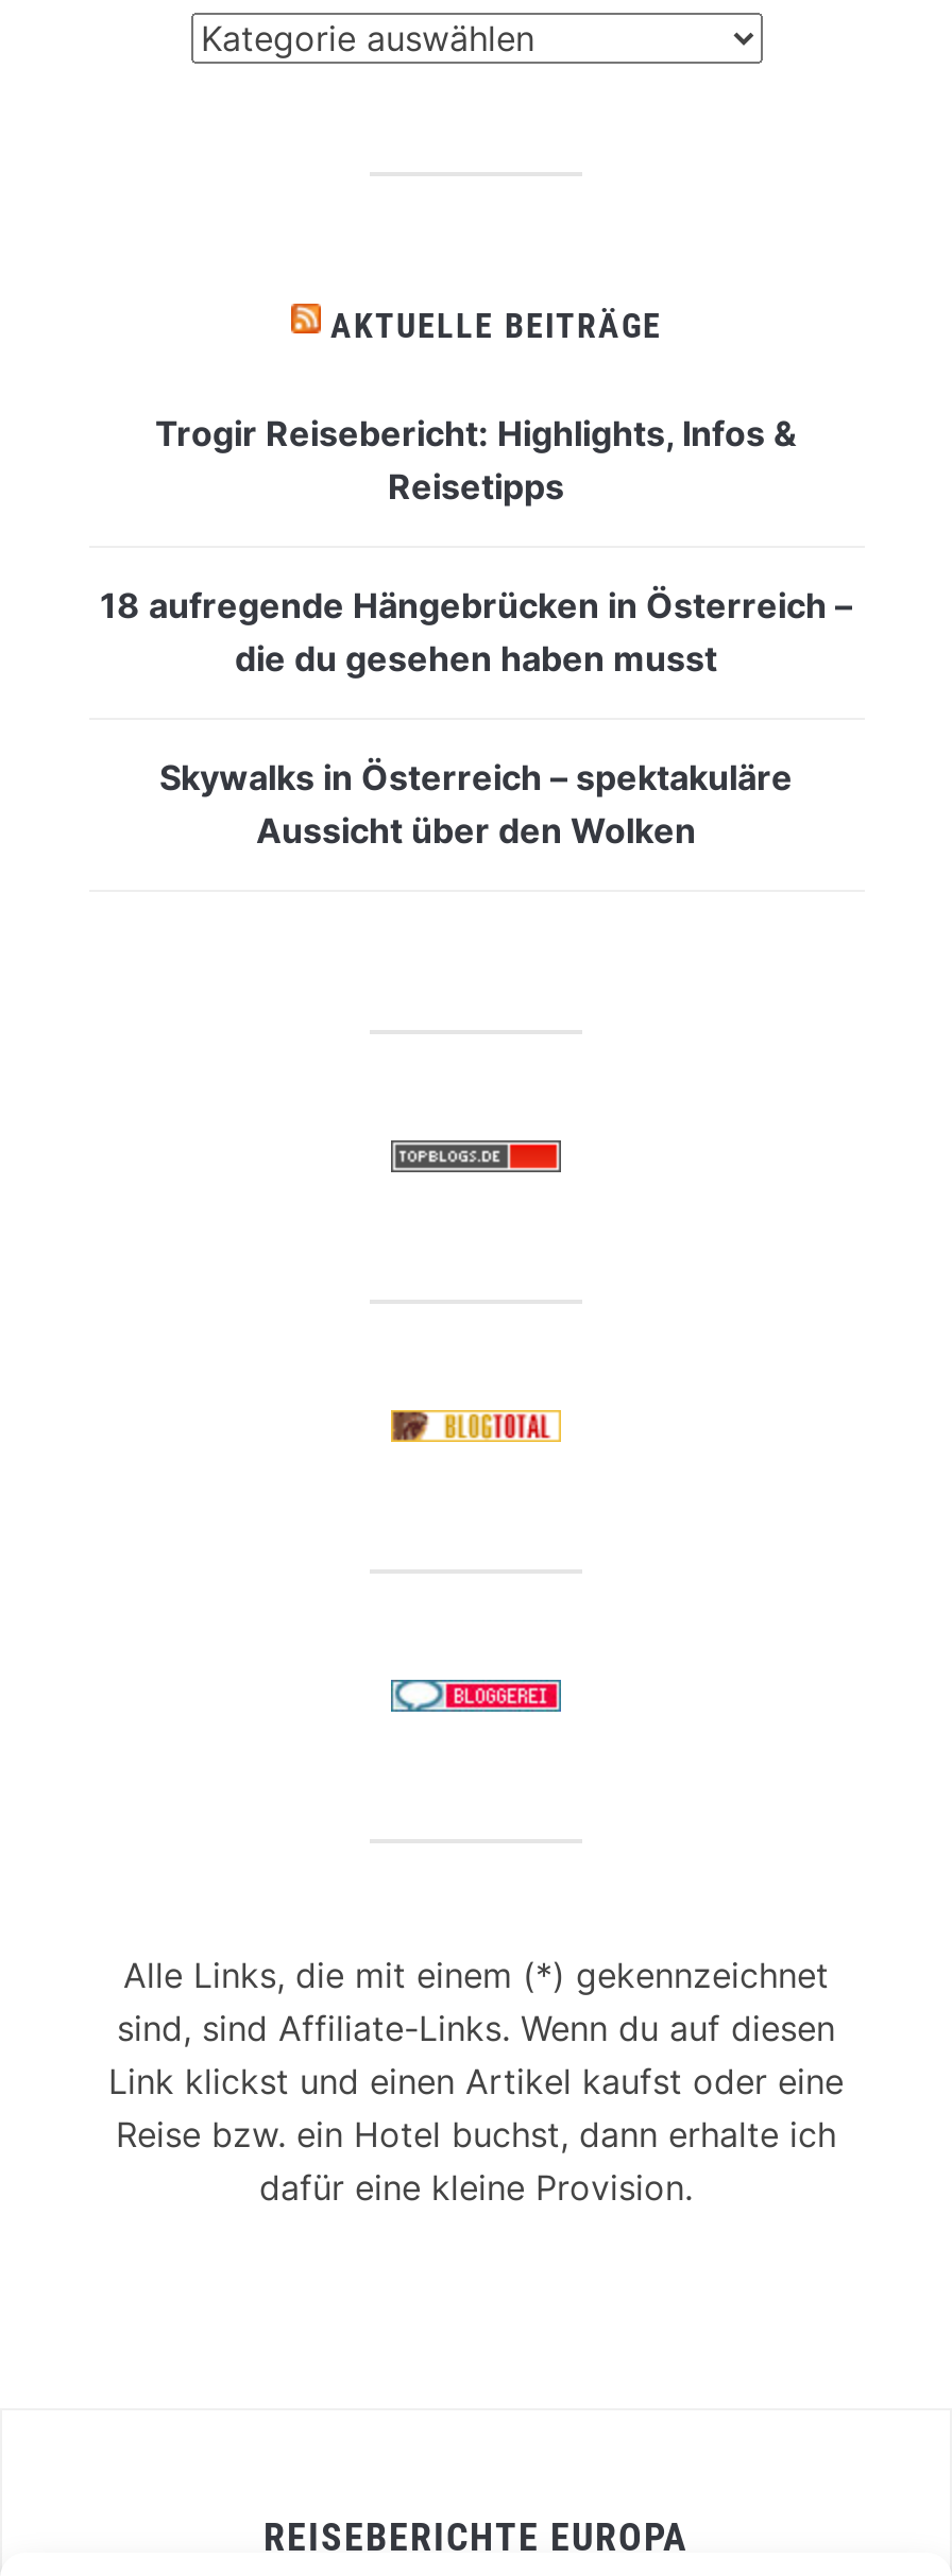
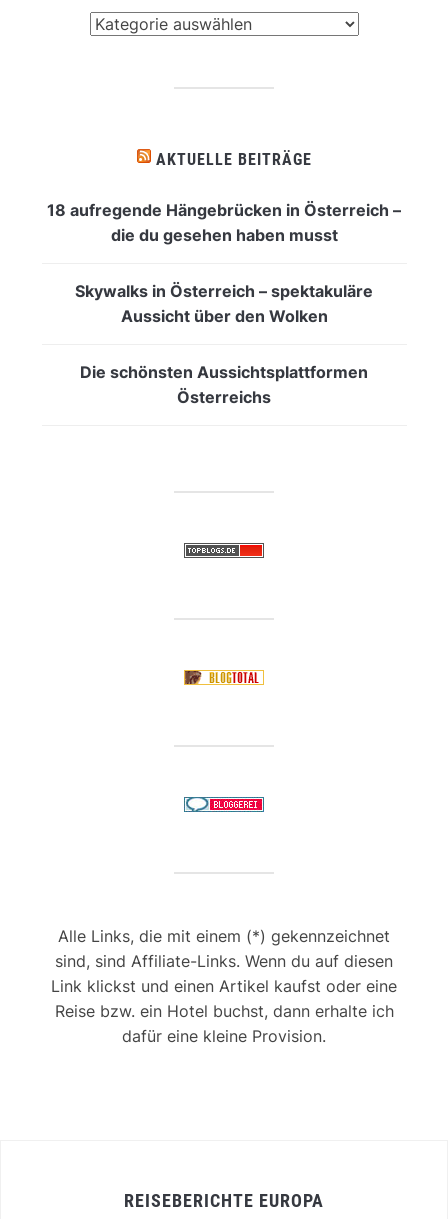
[155,412,797,507] Trogir Reisebericht: Highlights, Infos & | Reisetipps -> none
moved [100,584,852,851] -> [47,200,401,326]: 18 aufregende Hängebrücken in Österreich – | die du gesehen haben musst | Skywalks in Österreich – spektakuläre | Aussicht über den Wolken
none -> [80,362,368,407] Die schönsten Aussichtsplattformen | Österreichs

